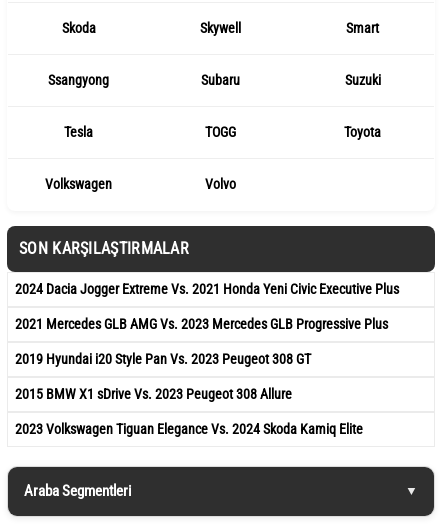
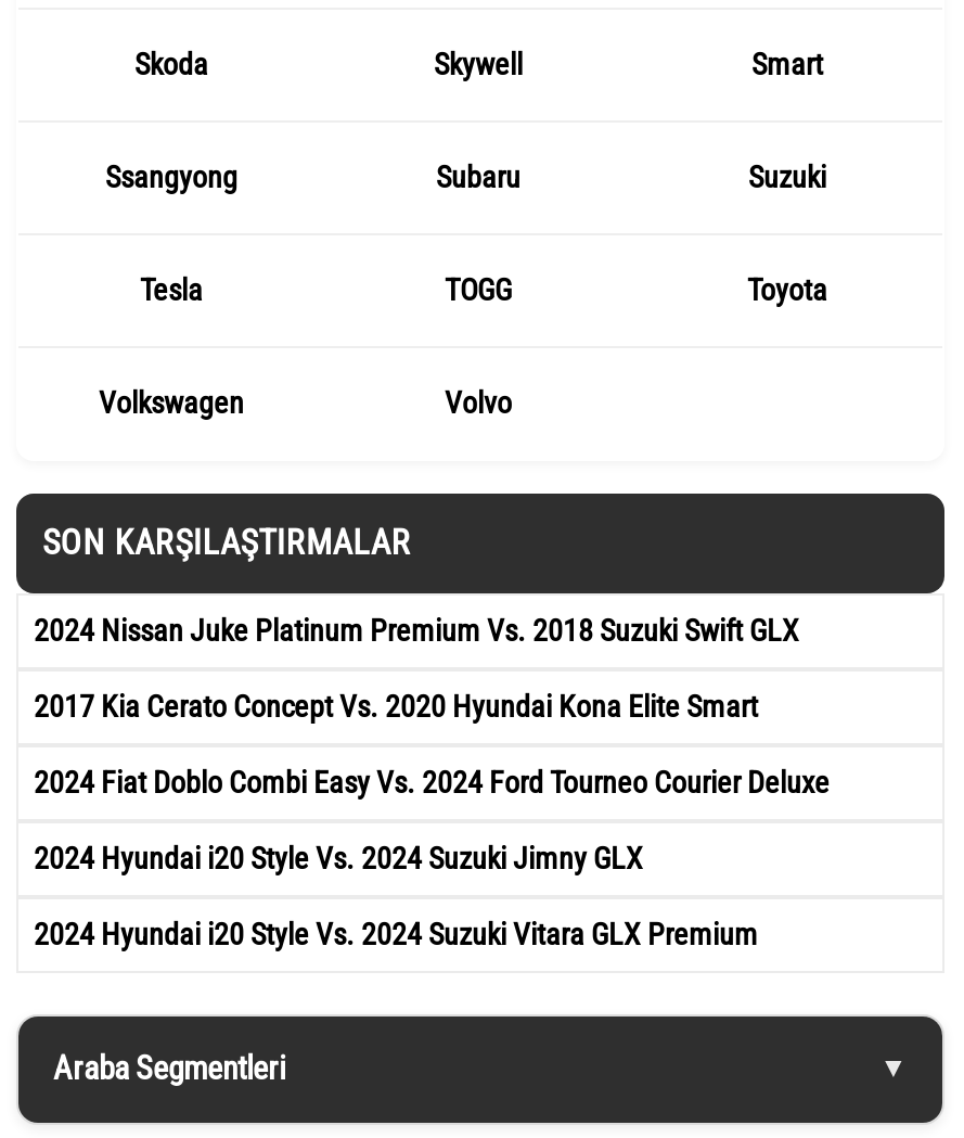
[15,281,399,297] 2024 Dacia Jogger Extreme Vs. 2021 Honda Yeni Civic Executive Plus -> [34,612,799,647] 2024 Nissan Juke Platinum Premium Vs. 2018 Suzuki Swift GLX
[15,316,388,332] 2021 Mercedes GLB AMG Vs. 2023 Mercedes GLB Progressive Plus -> [34,688,758,723] 2017 Kia Cerato Concept Vs. 2020 Hyundai Kona Elite Smart
[15,351,311,367] 2019 Hyundai i20 Style Pan Vs. 2023 Peugeot 308 GT -> [34,764,830,799] 2024 Fiat Doblo Combi Easy Vs. 2024 Ford Tourneo Courier Deluxe
[15,386,292,402] 2015 BMW X1 sDrive Vs. 2023 Peugeot 308 Allure -> [34,840,643,875] 2024 Hyundai i20 Style Vs. 2024 Suzuki Jimny GLX
[15,421,363,437] 2023 Volkswagen Tiguan Elegance Vs. 2024 Skoda Kamiq Elite -> [34,916,758,951] 2024 Hyundai i20 Style Vs. 2024 Suzuki Vitara GLX Premium

